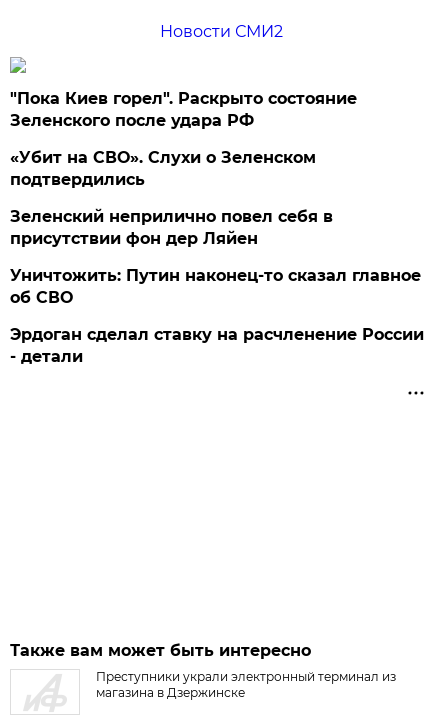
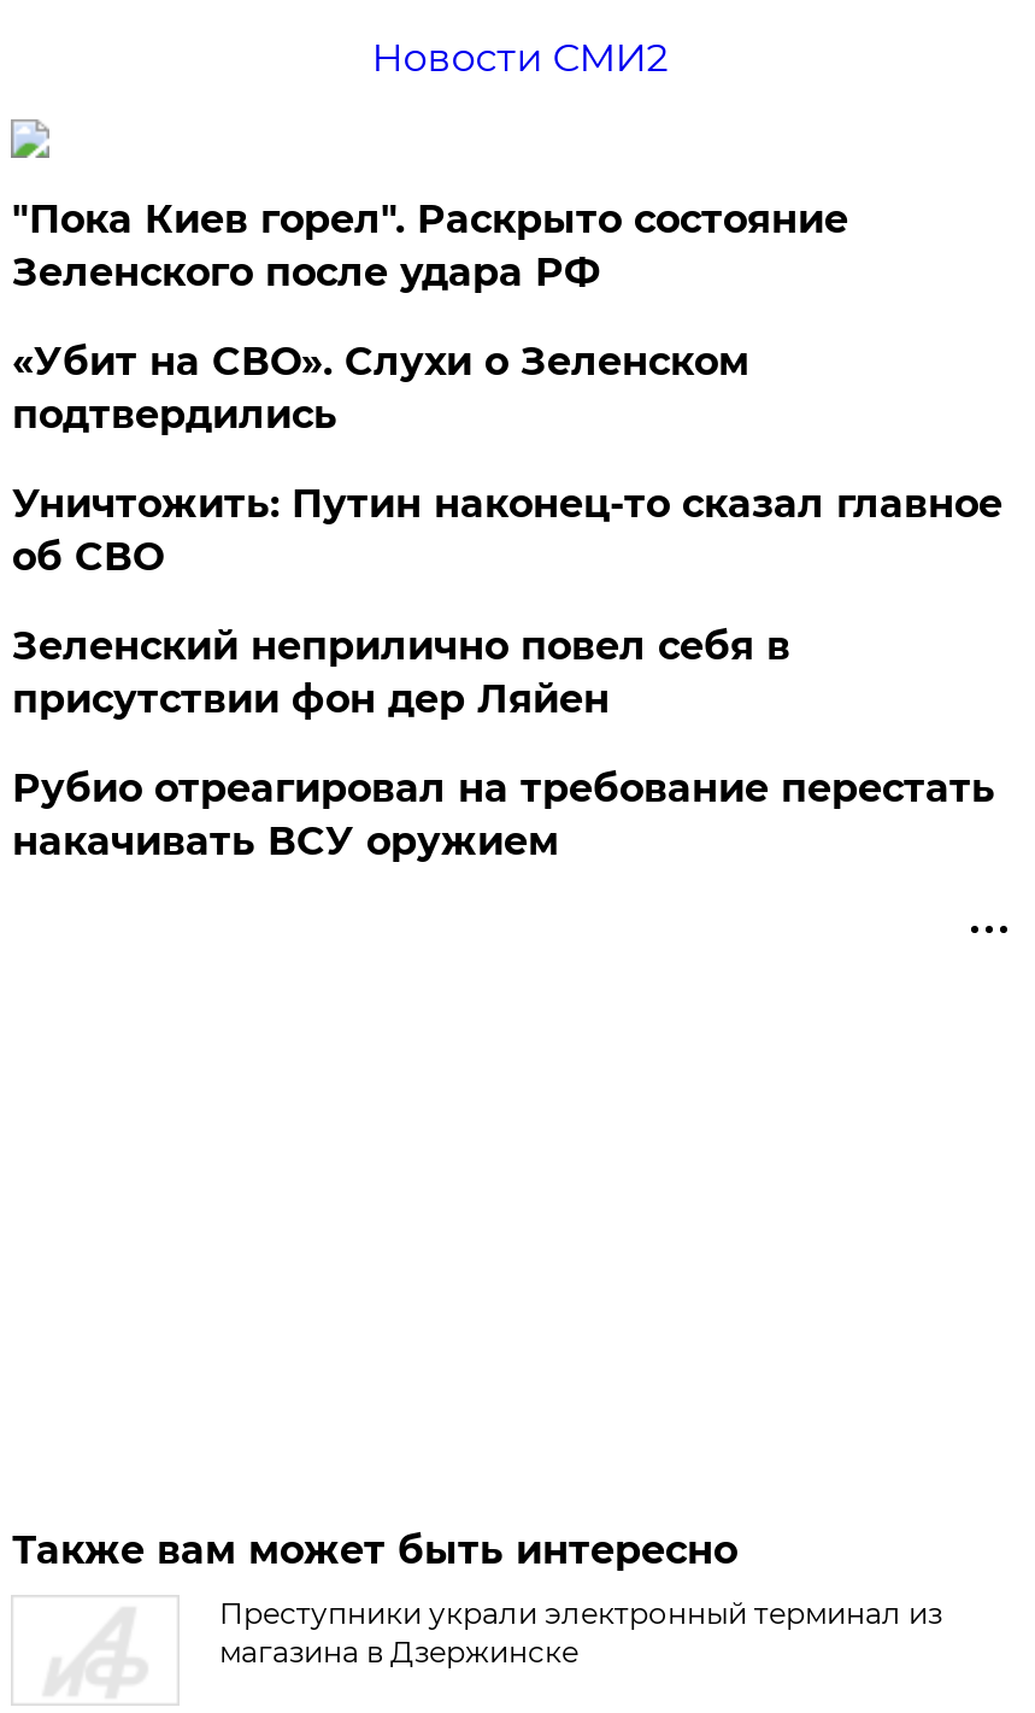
moved [10,207,333,248] -> [12,623,790,722]: Зеленский неприлично повел cебя в | присутствии фон дер Ляйен
moved [10,266,421,307] -> [12,481,1002,580]: Уничтожить: Путин наконец-то сказал главное | об СВО
[10,325,424,366] Эрдоган сделал ставку на расчленение России | - детали -> [12,765,995,864] Рубио отреагировал на требование перестать | накачивать ВСУ оружием

